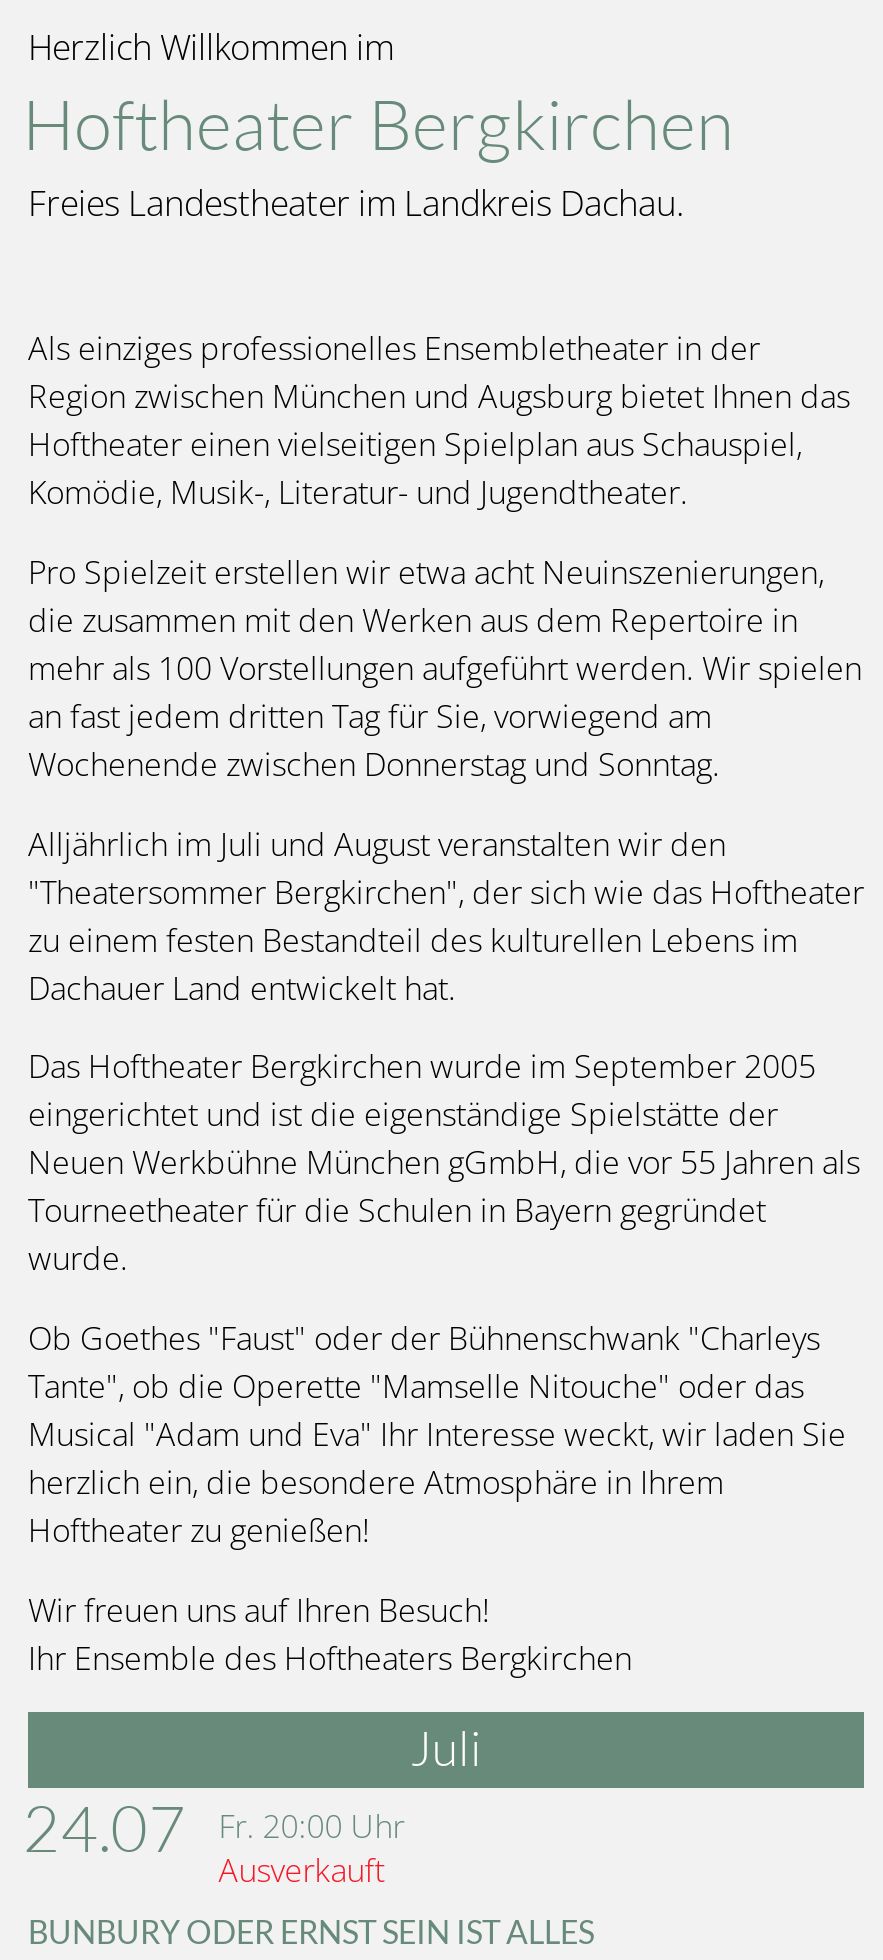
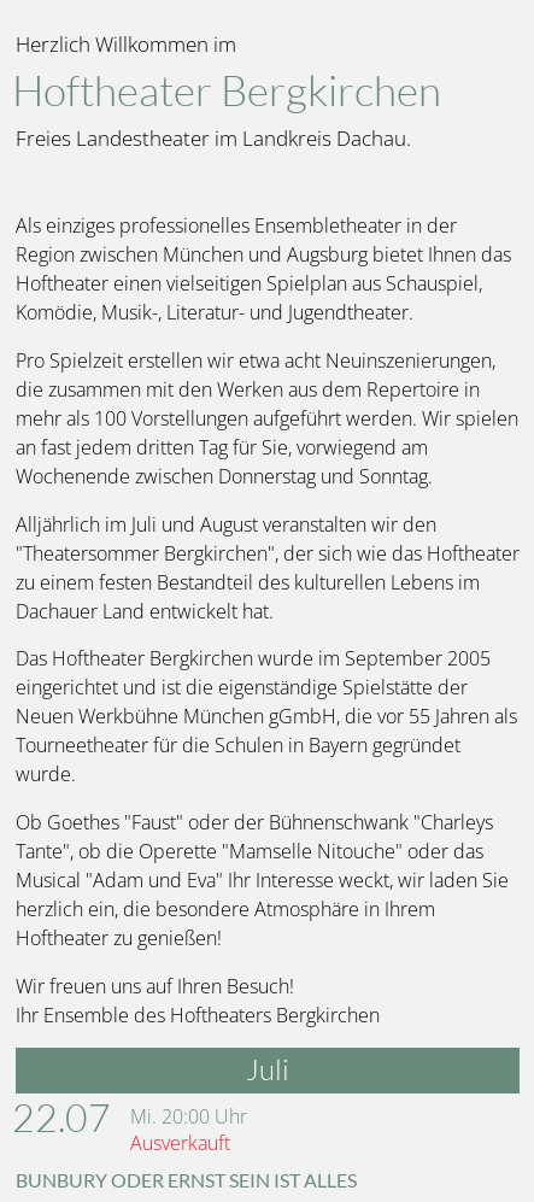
[23,1787,187,1865] 24.07 -> [12,1093,111,1140] 22.07
[219,1803,405,1847] Fr. 20:00 Uhr -> [131,1103,247,1129] Mi. 20:00 Uhr

